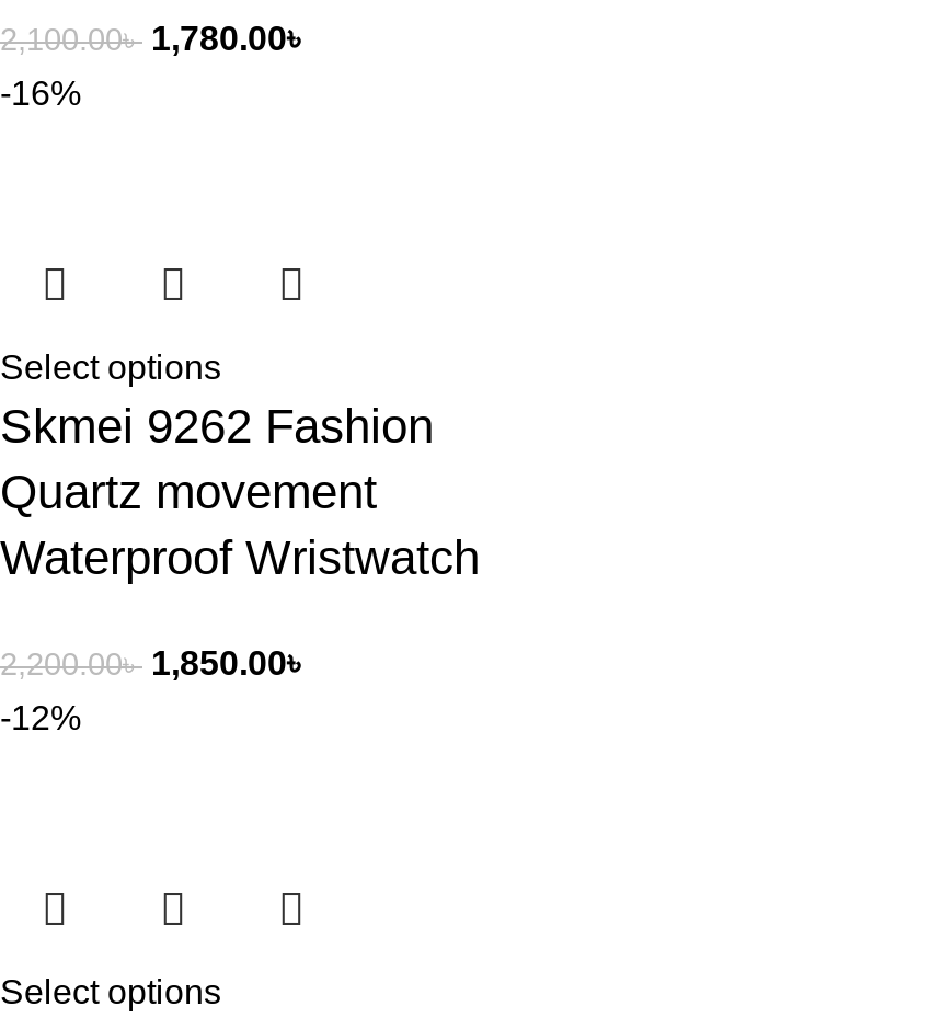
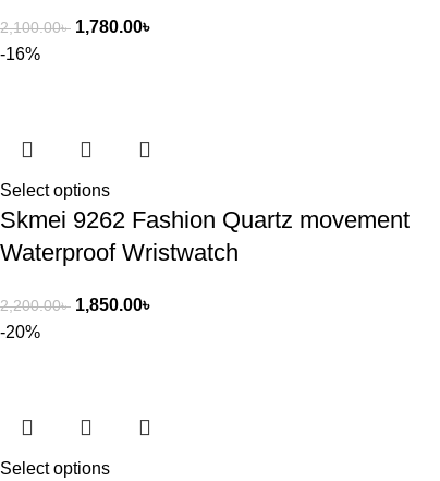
[0,700,81,737] -12% -> [0,323,40,341] -20%

